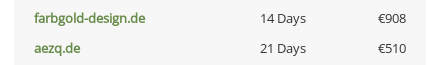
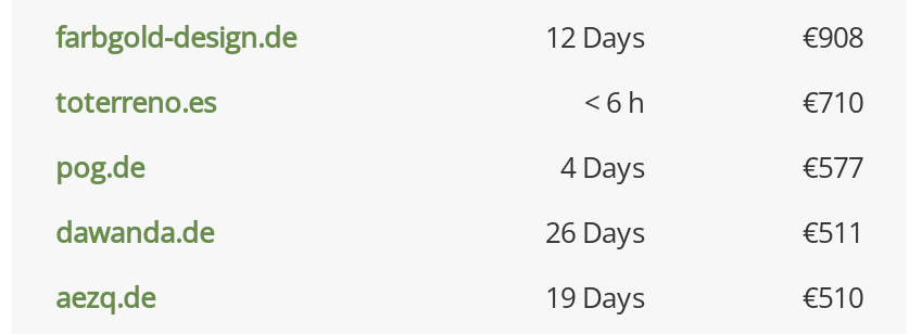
[259,9,305,27] 14 Days -> [545,18,645,57] 12 Days
none -> [55,83,863,252] toterreno.es | < 6 h | €710 | pog.de | 4 Days | €577 | dawanda.de | 26 Days | €511
[259,39,305,57] 21 Days -> [545,278,645,317] 19 Days

